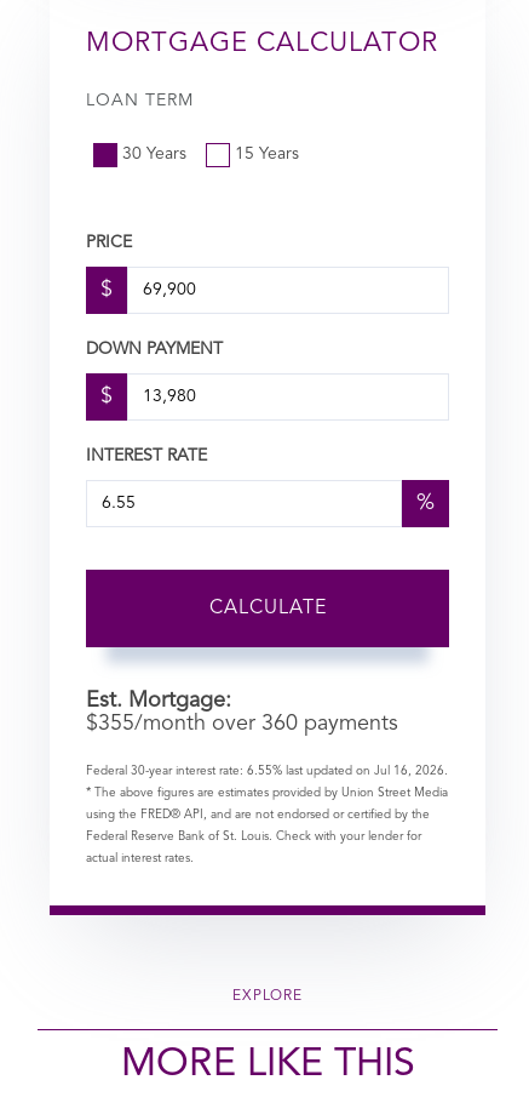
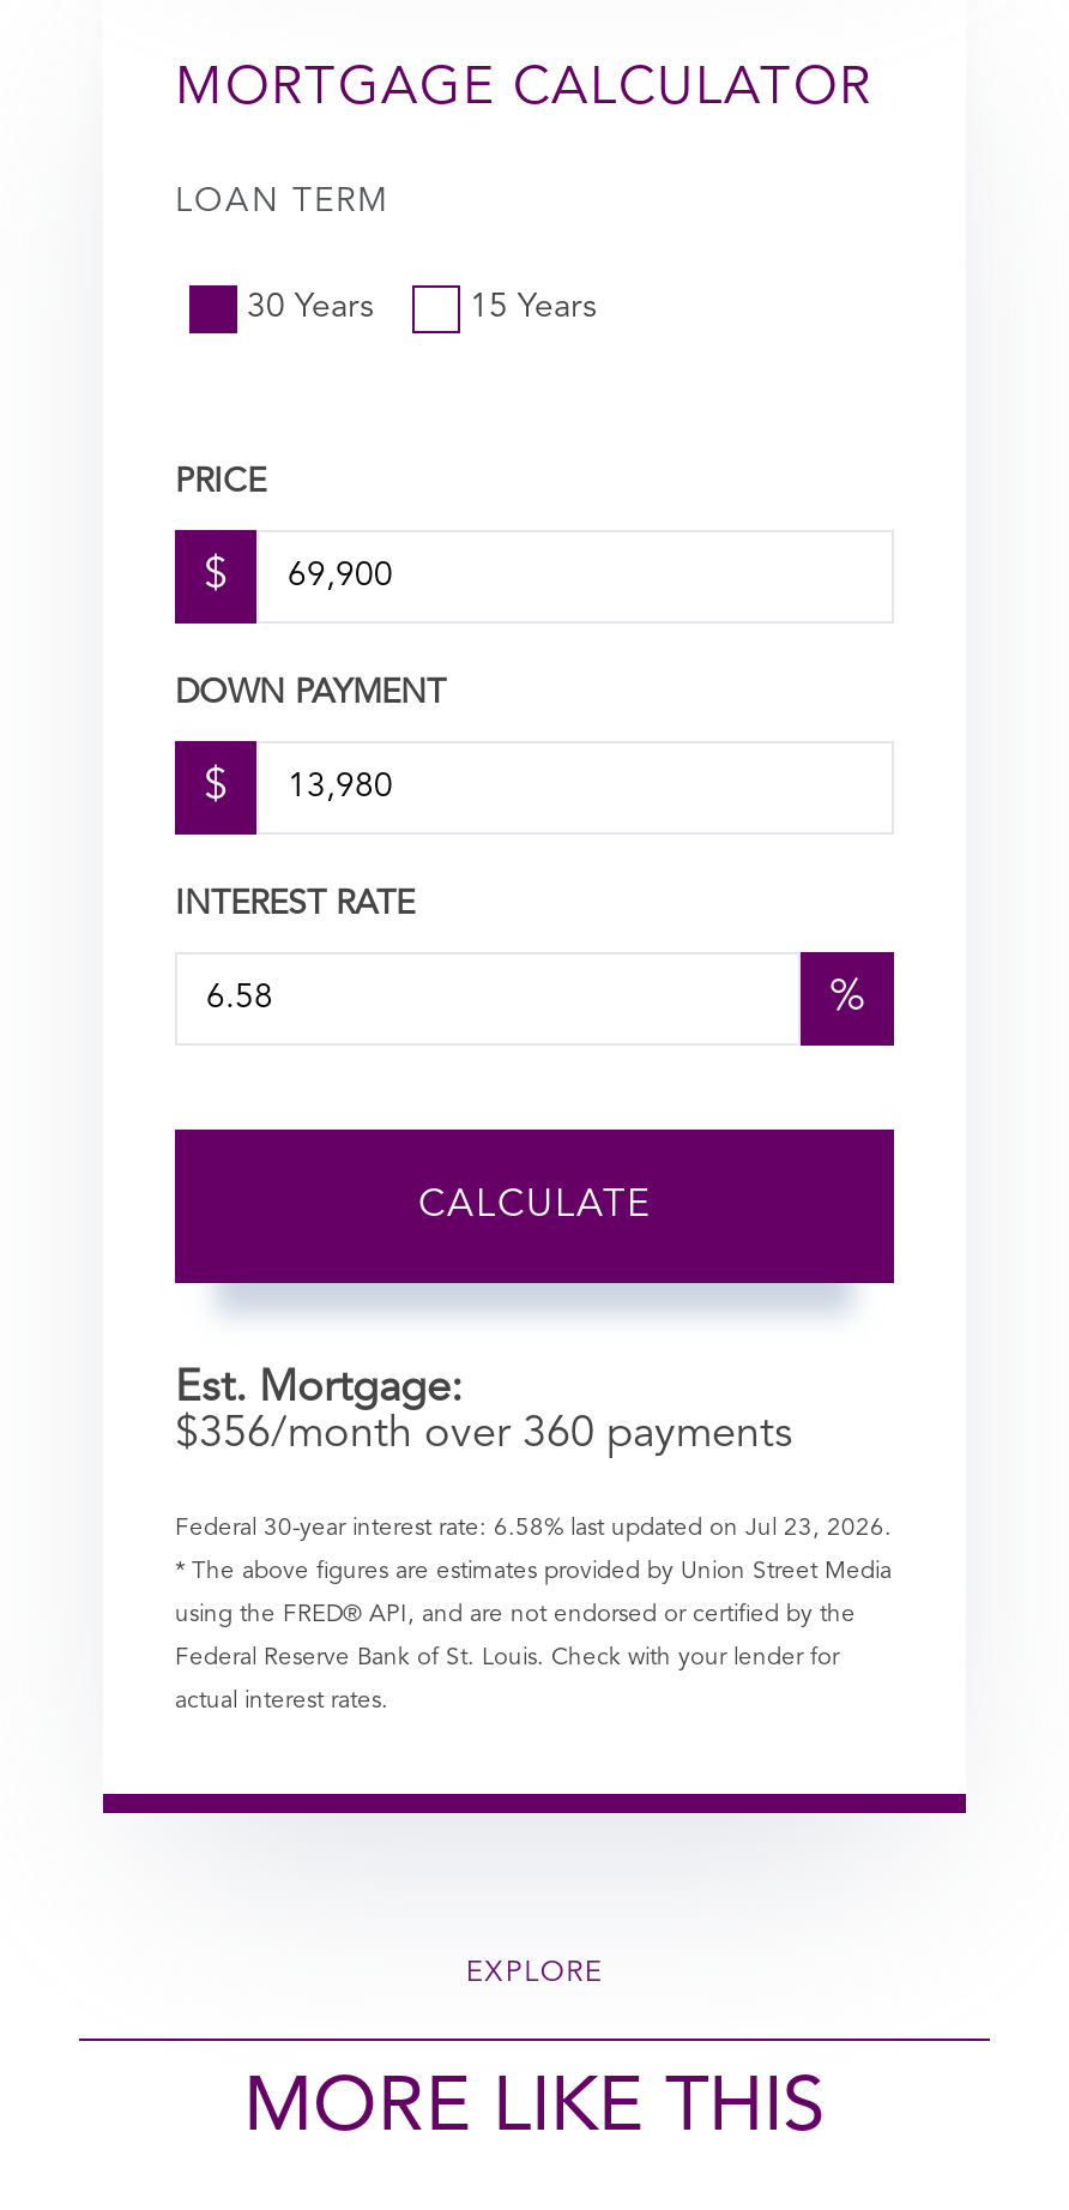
[86,713,398,735] $355/month over 360 payments -> [175,1413,793,1456] $356/month over 360 payments
[86,765,448,777] Federal 30-year interest rate: 6.55% last updated on Jul 16, 2026. -> [175,1516,892,1540] Federal 30-year interest rate: 6.58% last updated on Jul 23, 2026.

